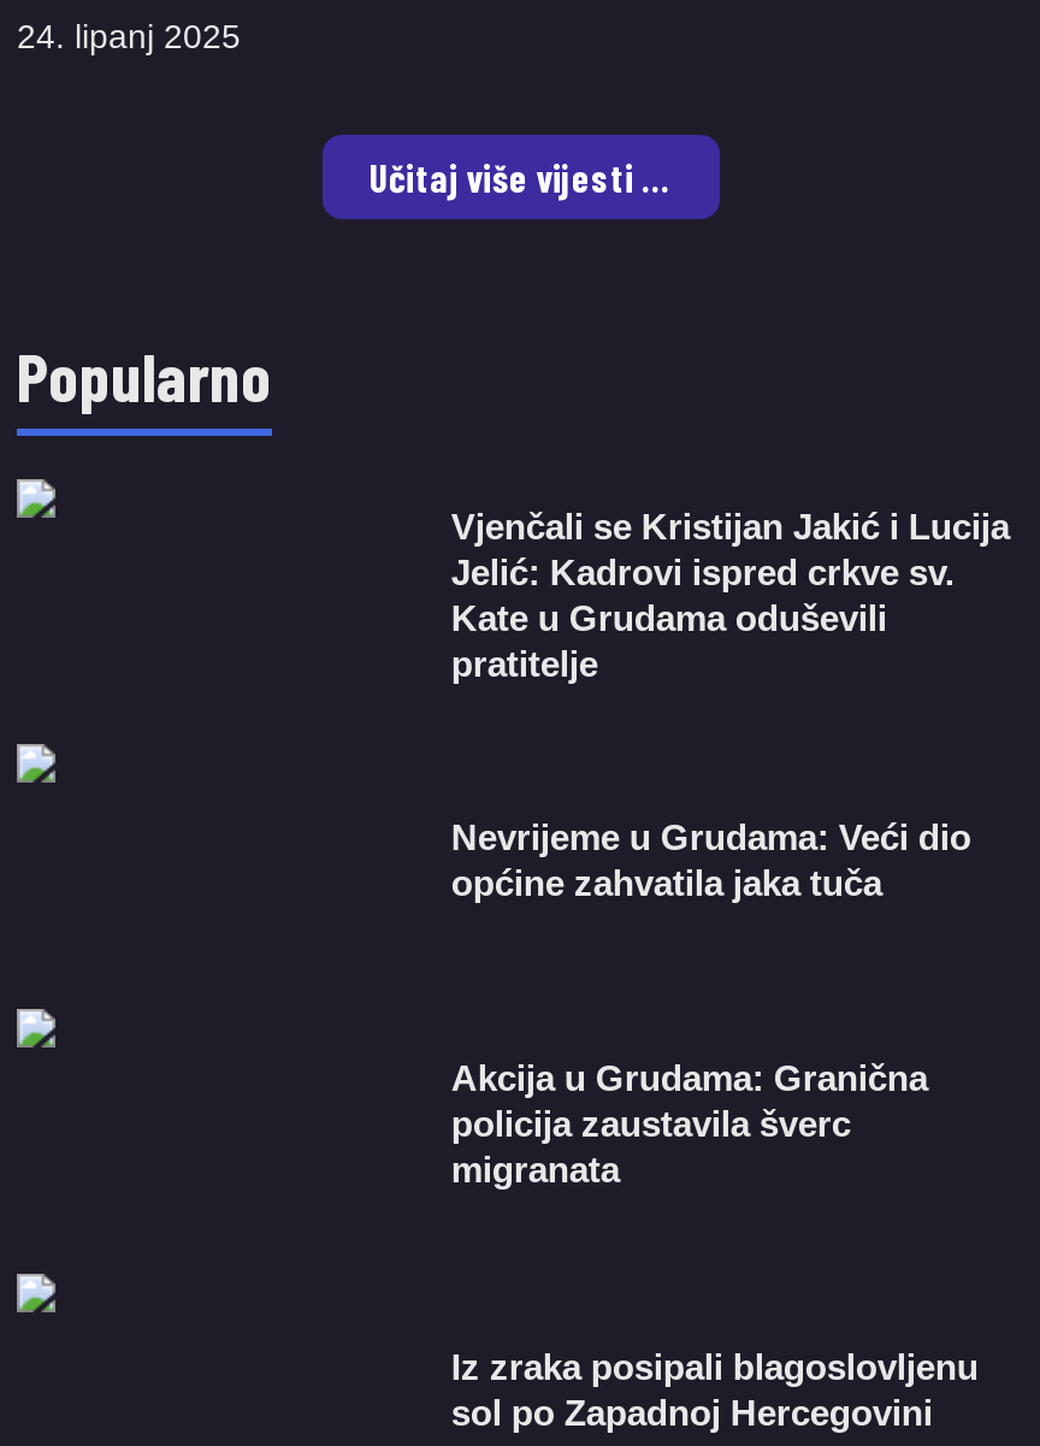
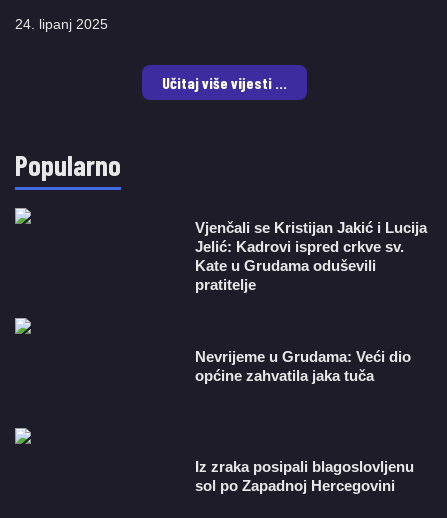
[451,1057,928,1190] Akcija u Grudama: Granična | policija zaustavila šverc | migranata -> none

